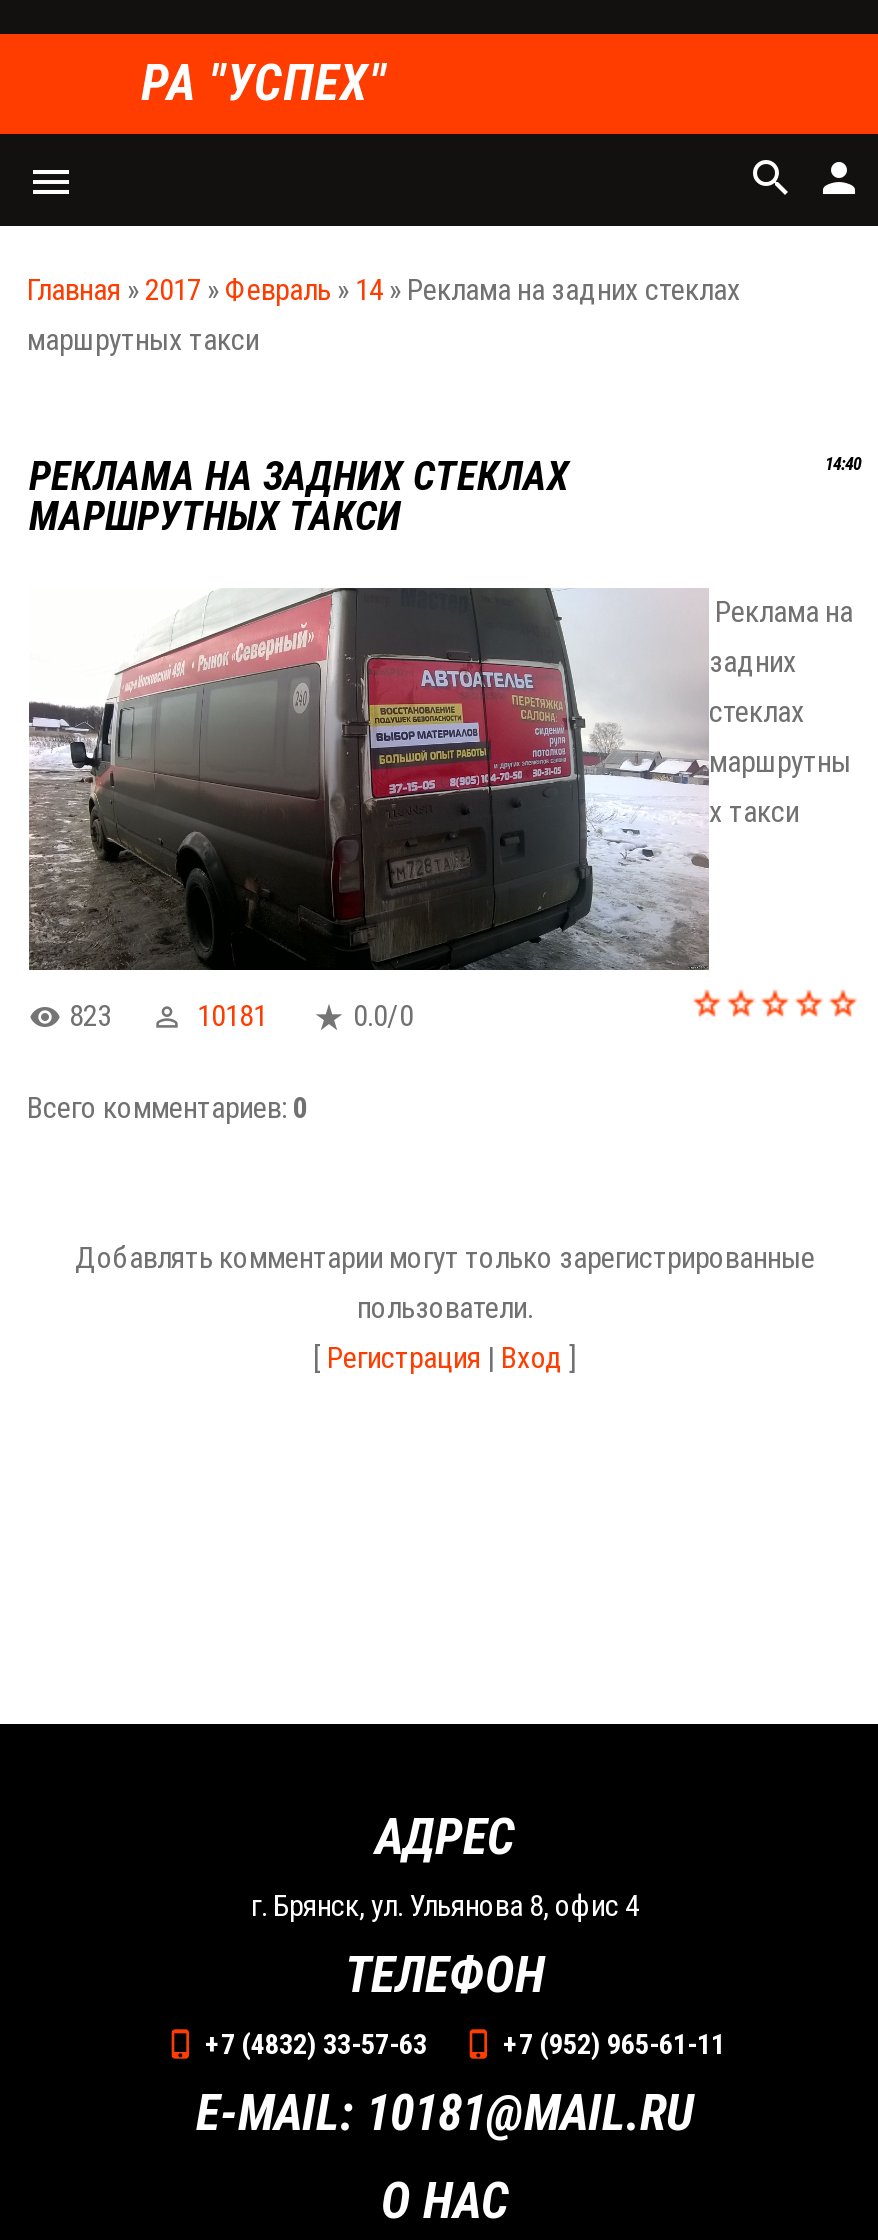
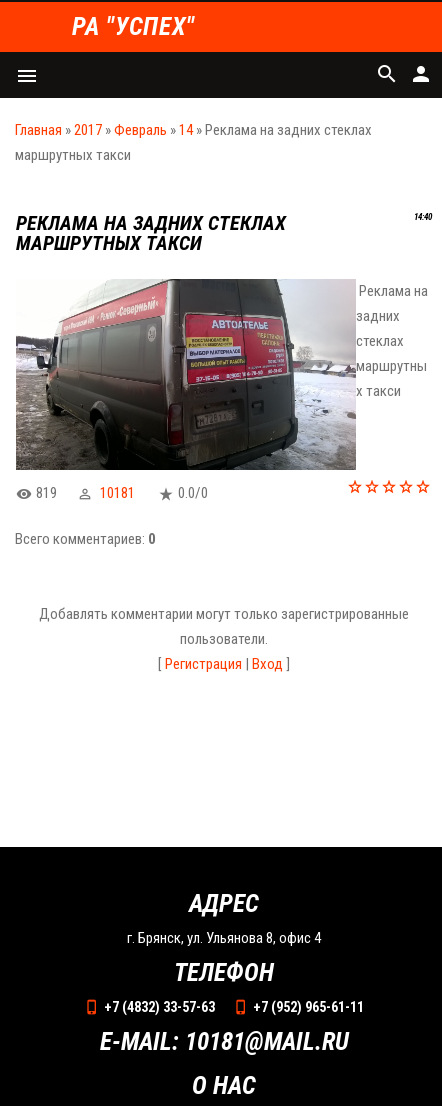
[69,998,111,1034] 823 -> [36,484,57,502] 819

